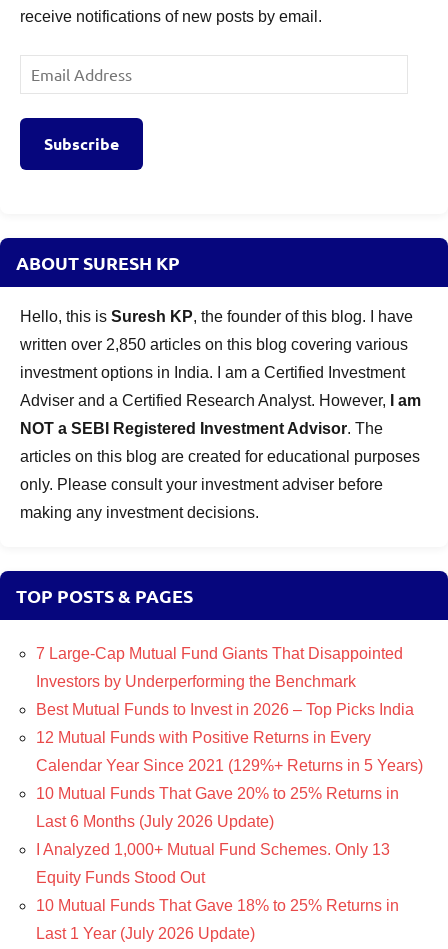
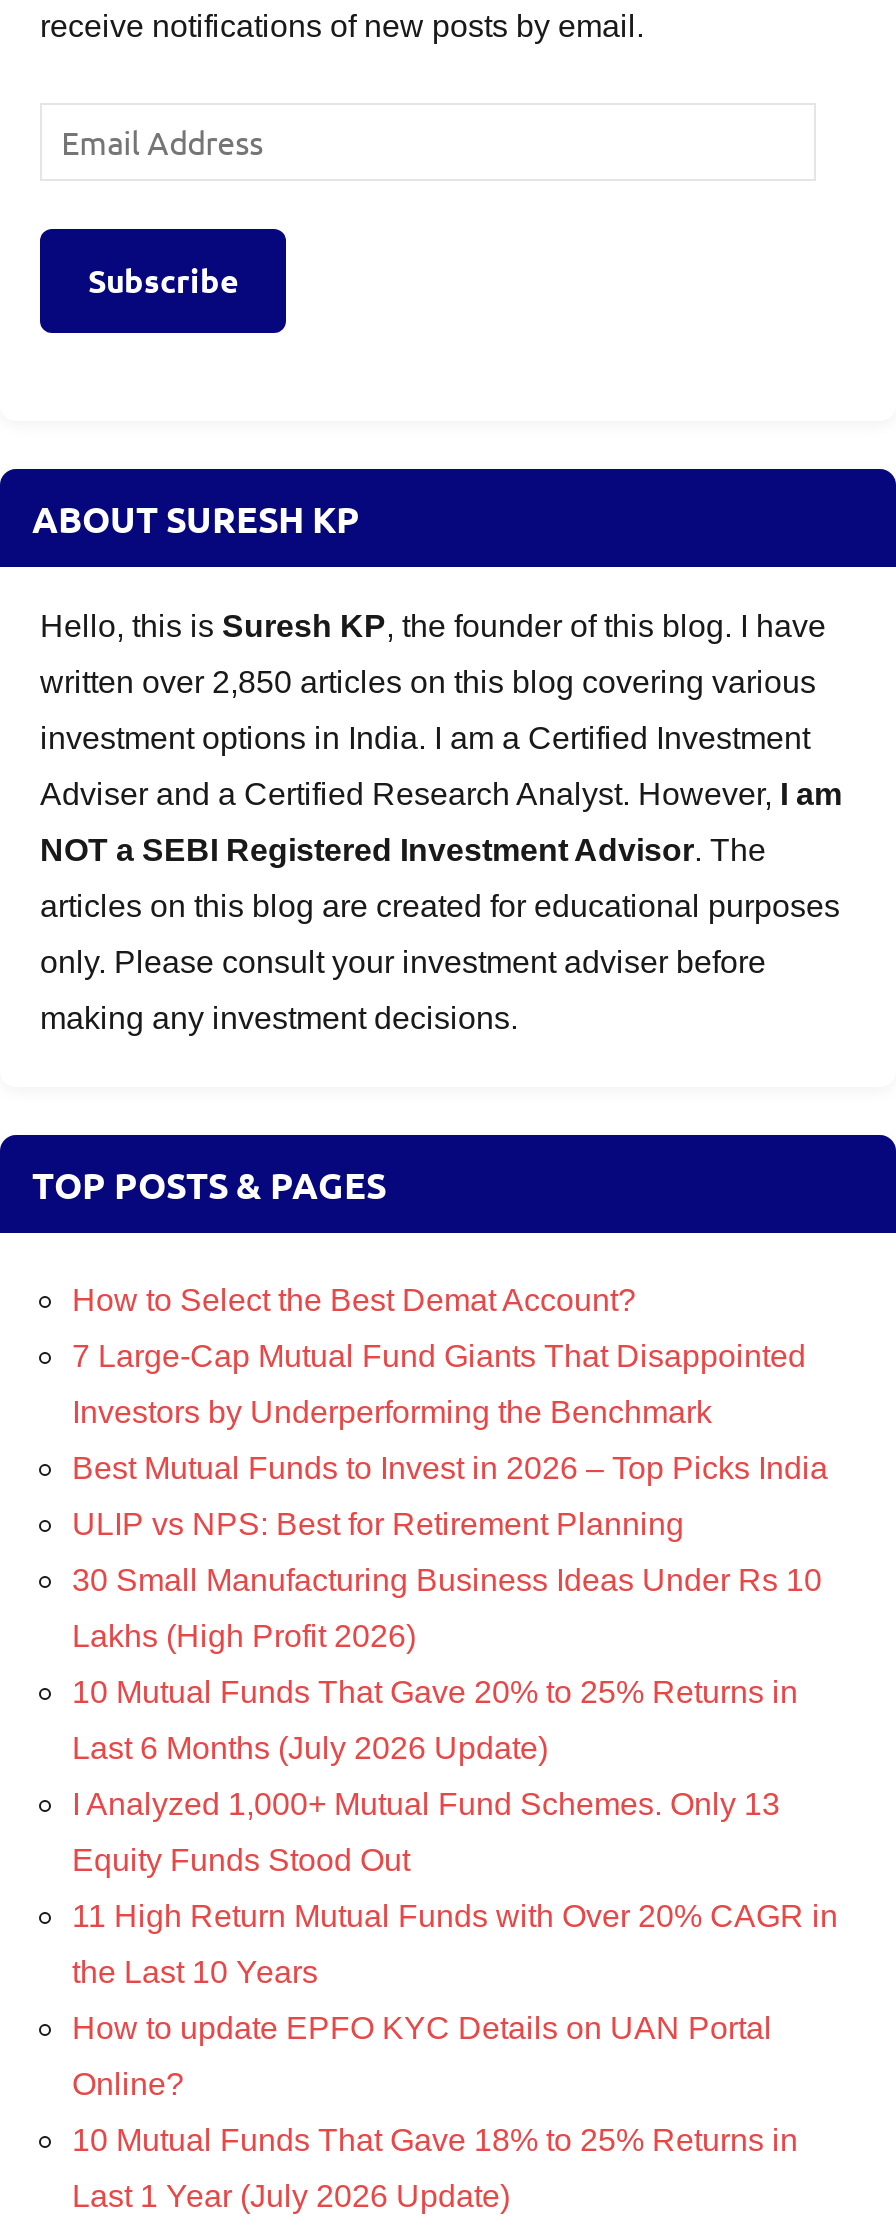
none -> [72,1284,636,1318] How to Select the Best Demat Account?
[36,729,423,774] 12 Mutual Funds with Positive Returns in Every | Calendar Year Since 2021 (129%+ Returns in 5 Years) -> [72,1508,822,1654] ULIP vs NPS: Best for Retirement Planning | 30 Small Manufacturing Business Ideas Under Rs 10 | Lakhs (High Profit 2026)
none -> [72,1900,838,2102] 11 High Return Mutual Funds with Over 20% CAGR in | the Last 10 Years | How to update EPFO KYC Details on UAN Portal | Online?

